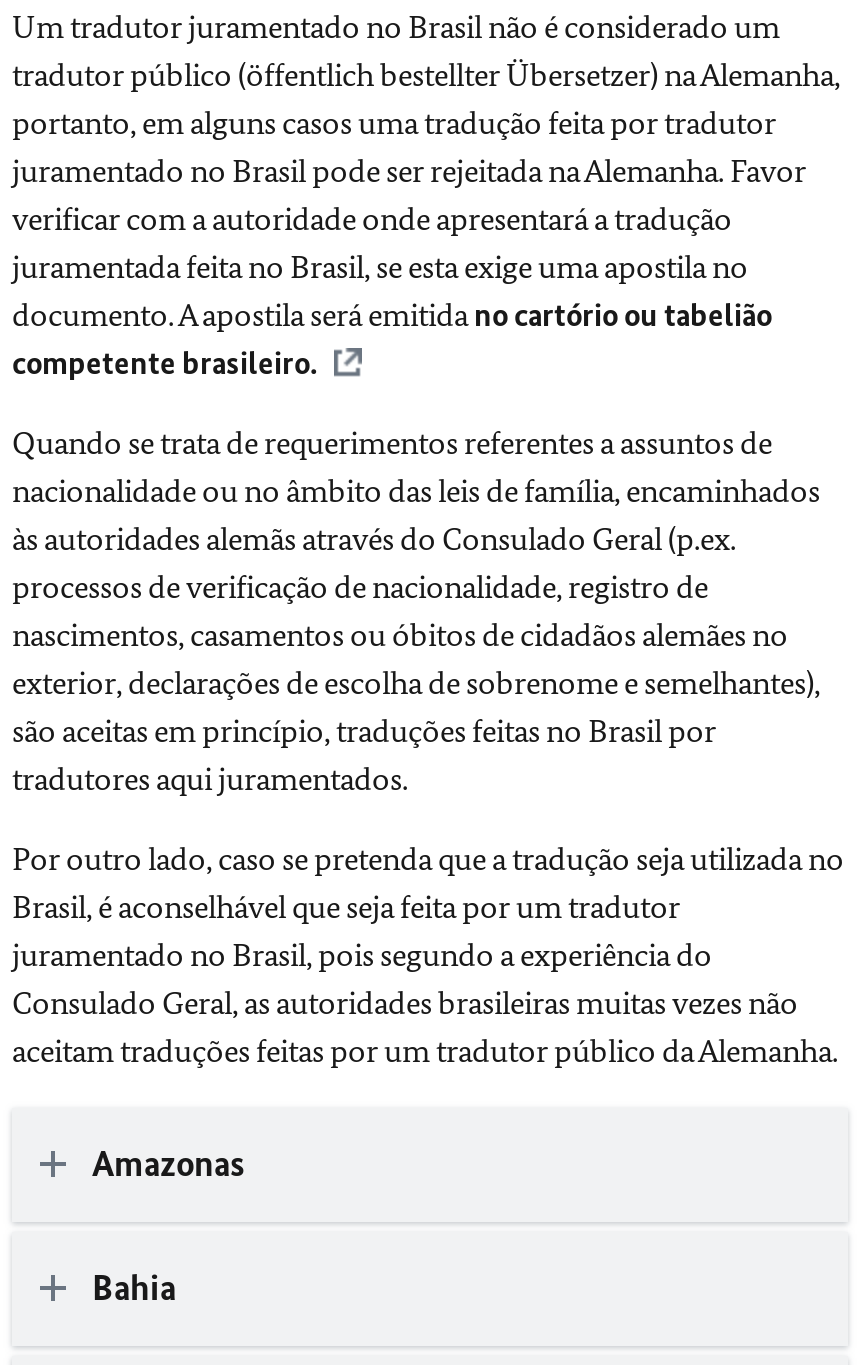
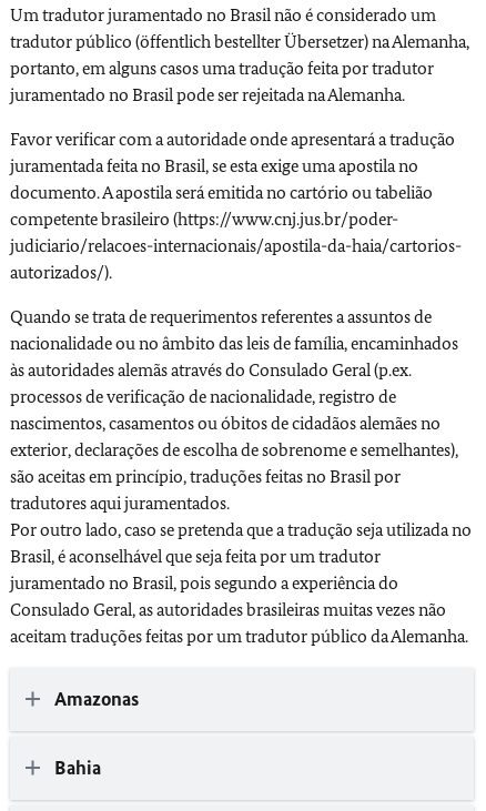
[12,344,318,382] competente brasileiro. -> [10,209,462,283] competente brasileiro (https://www.cnj.jus.br/poder- | judiciario/relacoes-internacionais/apostila-da-haia/cartorios- | autorizados/).
moved [12,424,820,798] -> [10,306,458,514]: Quando se trata de requerimentos referentes a assuntos de | nacionalidade ou no âmbito das leis de família, encaminhados | às autoridades alemãs através do Consulado Geral (p.ex. | processos de verificação de nacionalidade, registro de | nascimentos, casamentos ou óbitos de cidadãos alemães no | exterior, declarações de escolha de sobrenome e semelhantes), | são aceitas em princípio, traduções feitas no Brasil por | tradutores aqui juramentados.

